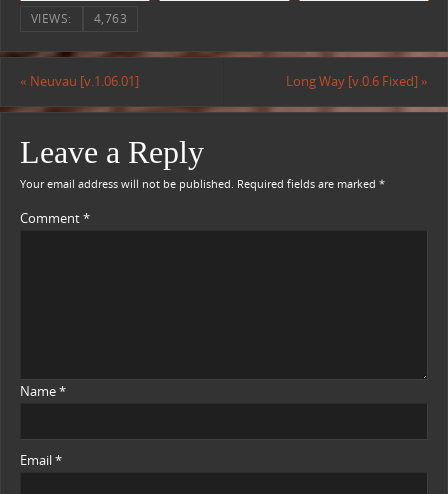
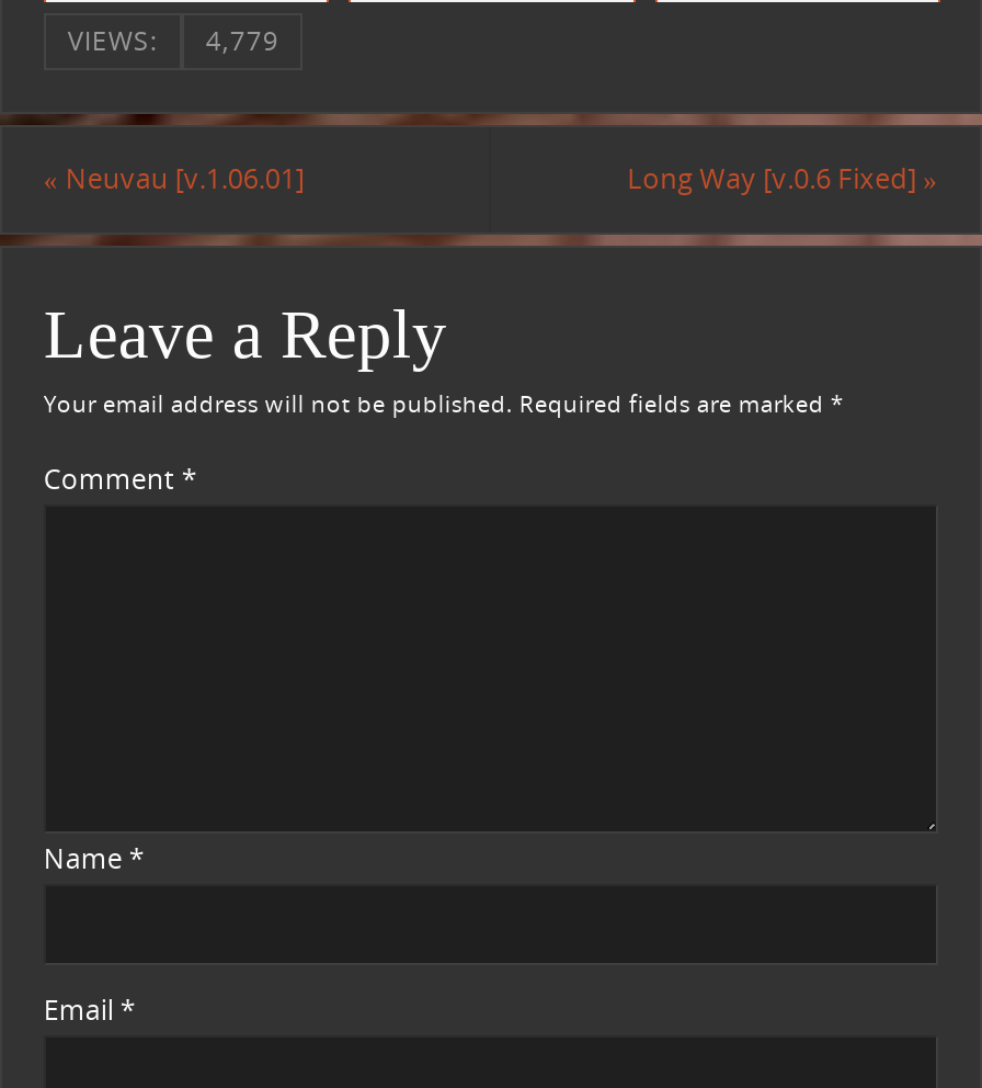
[31,10,127,27] VIEWS: 4,763 -> [68,22,279,59] VIEWS: 4,779

